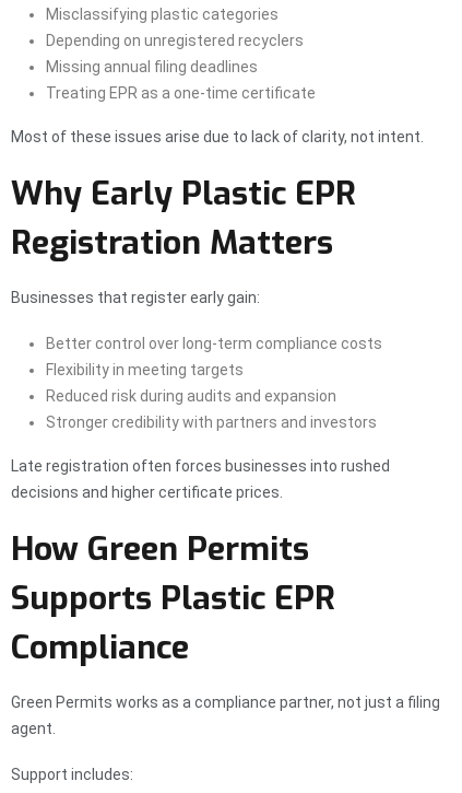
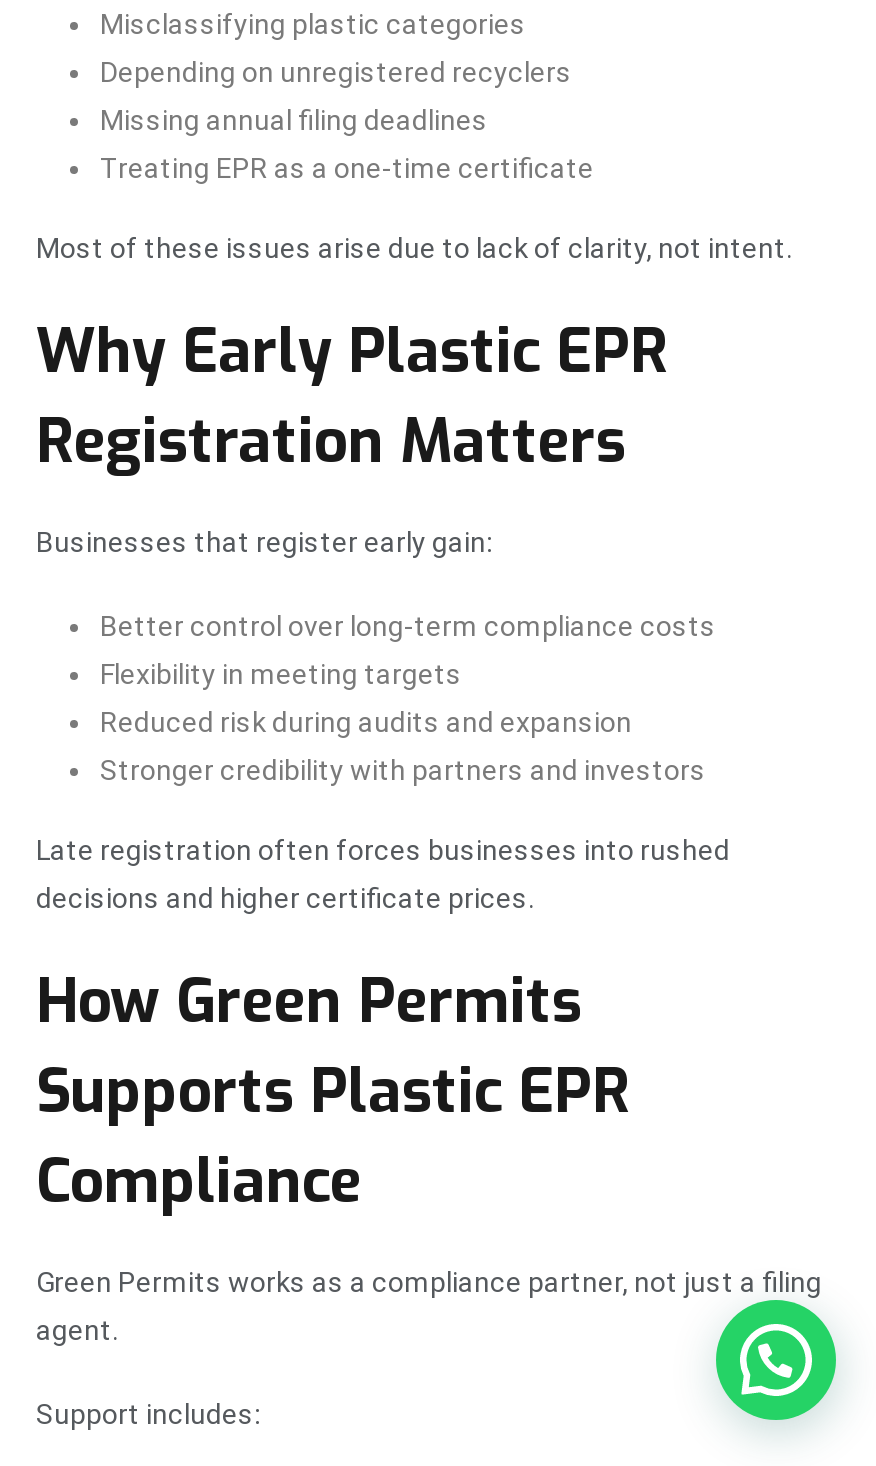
none -> [712,1304,840,1430] [image]

